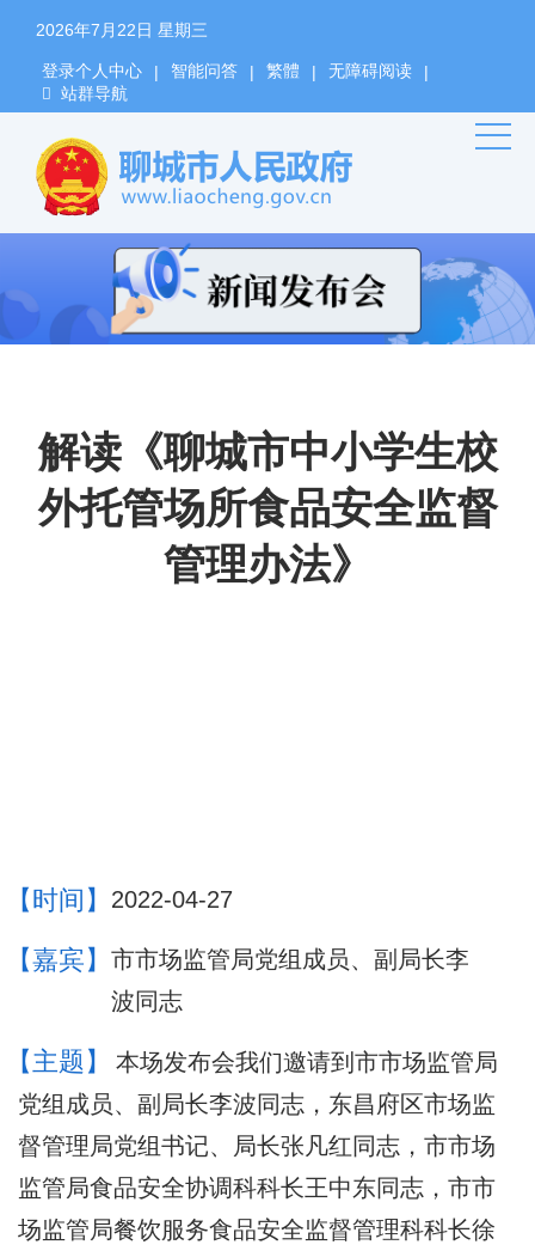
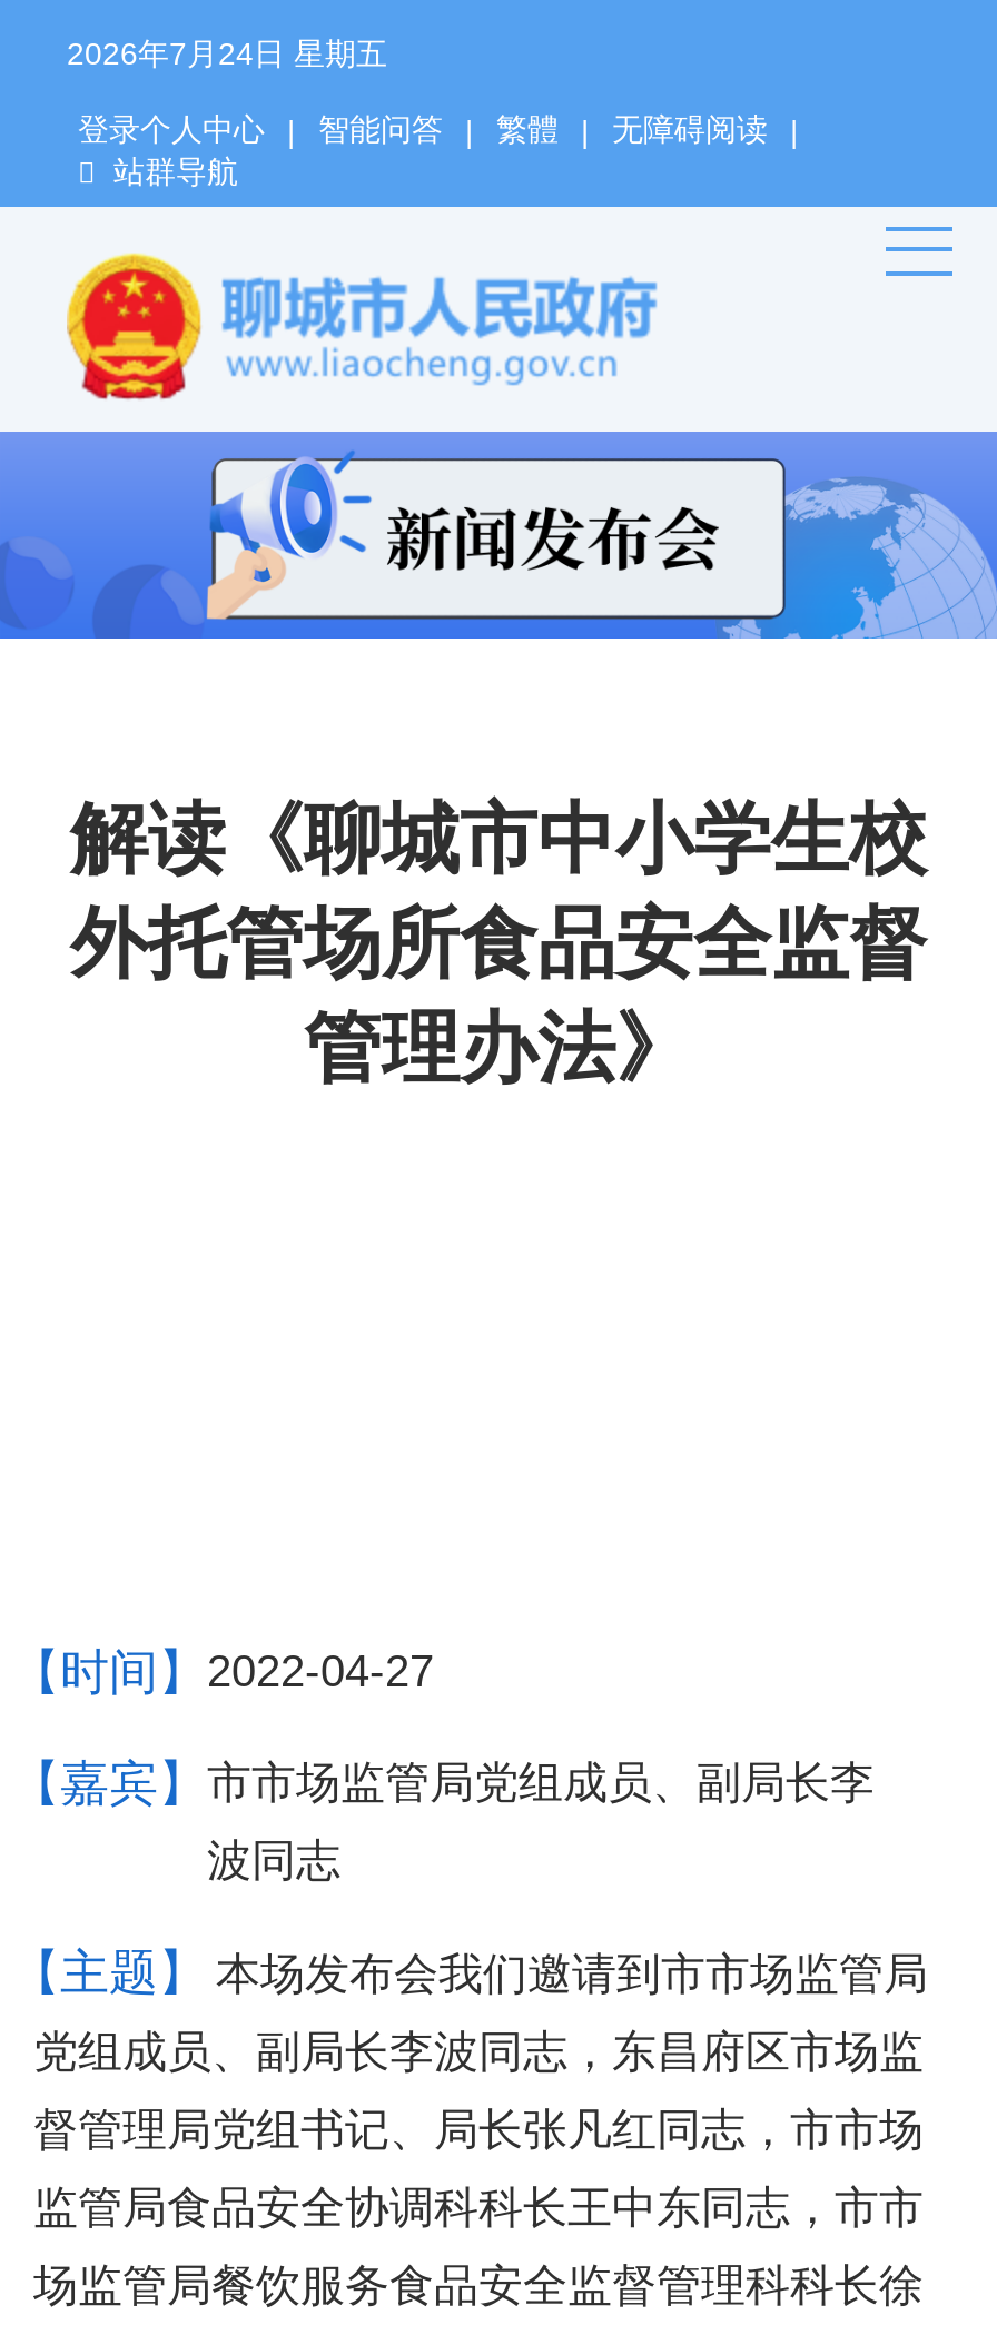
[36,20,208,39] 2026年7月22日 星期三 -> [67,34,387,70] 2026年7月24日 星期五

